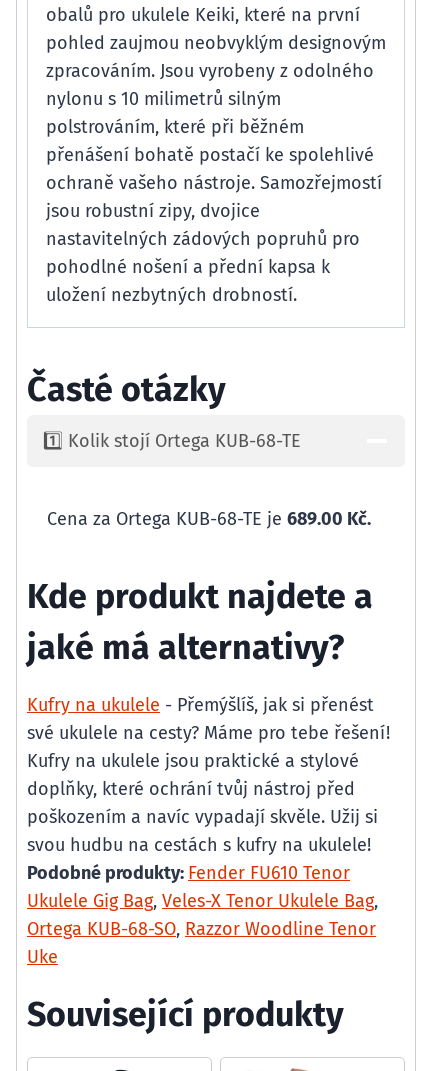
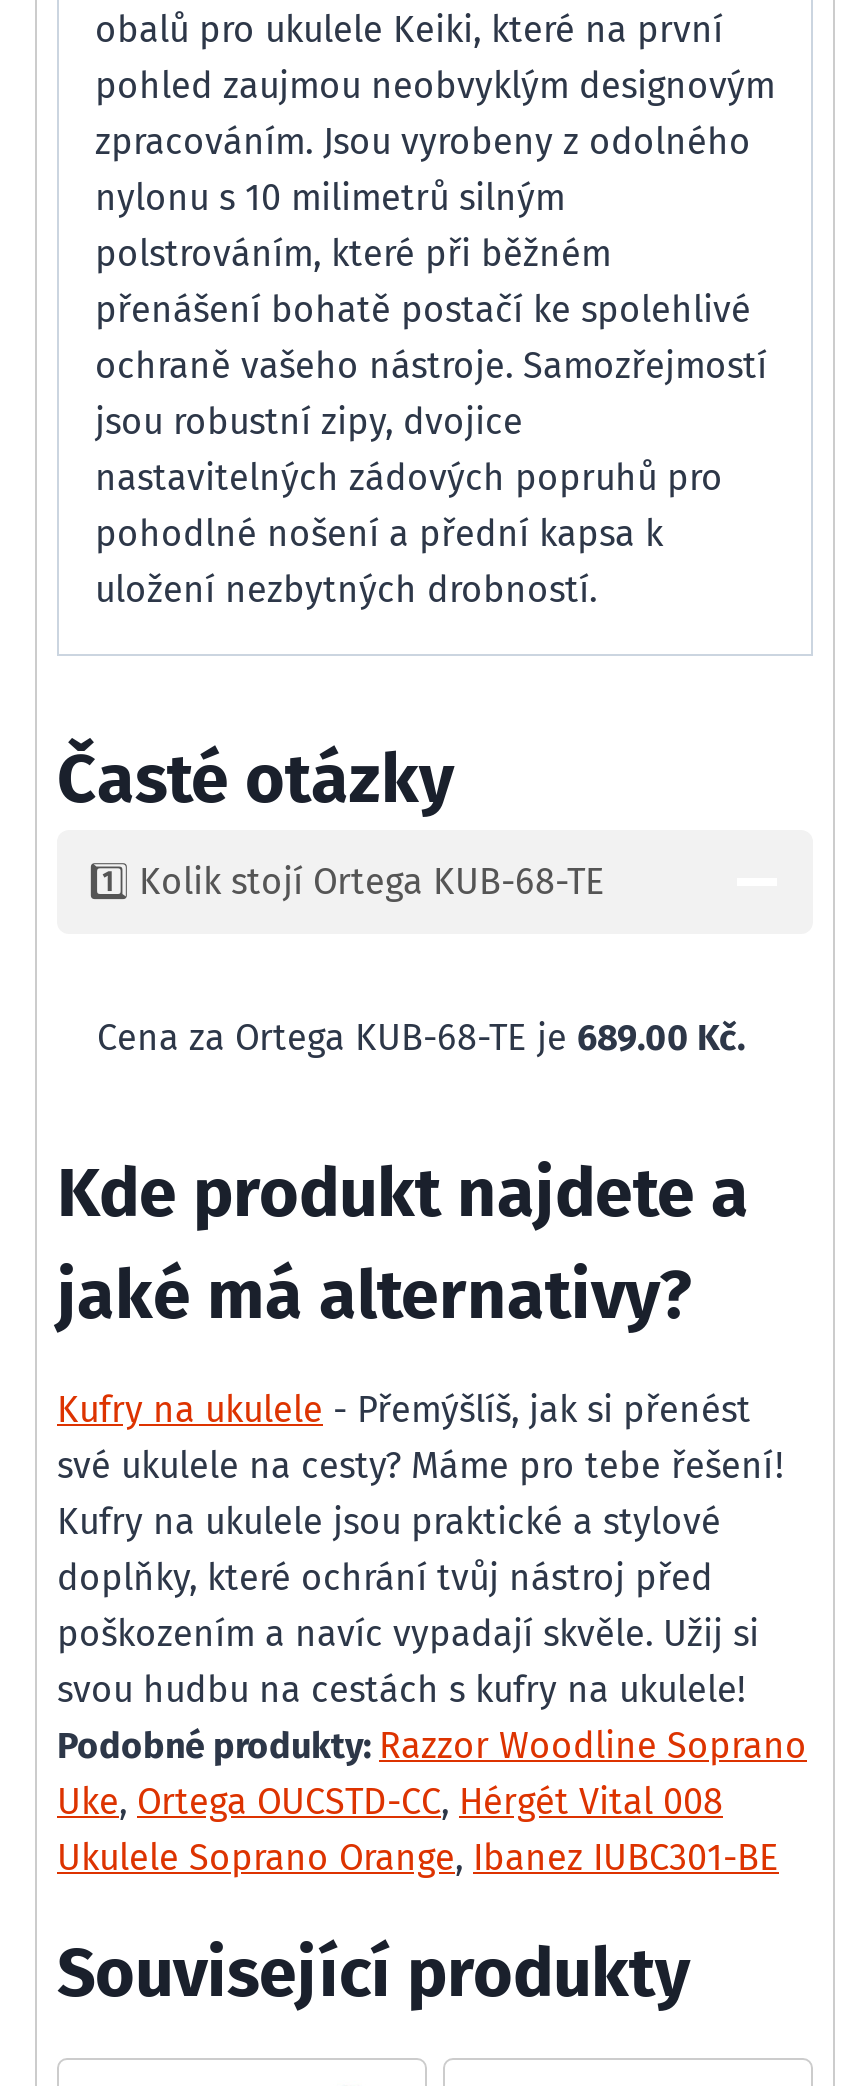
[27,862,378,968] Podobné produkty: Fender FU610 Tenor | Ukulele Gig Bag, Veles-X Tenor Ukulele Bag, | Ortega KUB-68-SO, Razzor Woodline Tenor | Uke -> [57,1723,807,1879] Podobné produkty: Razzor Woodline Soprano | Uke, Ortega OUCSTD-CC, Hérgét Vital 008 | Ukulele Soprano Orange, Ibanez IUBC301-BE

